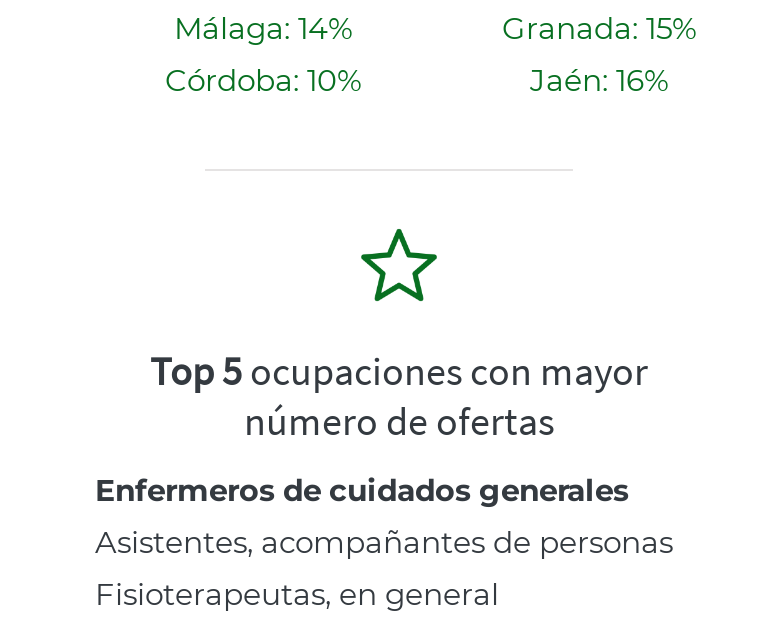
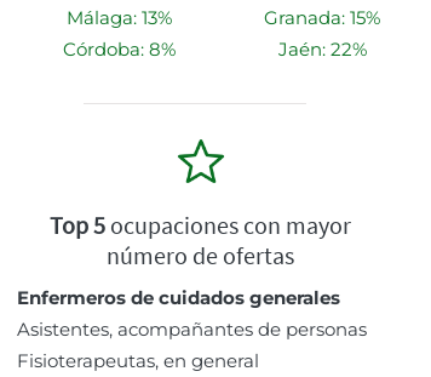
[174,9,352,47] Málaga: 14% -> [66,6,171,29] Málaga: 13%
[165,61,361,99] Córdoba: 10% -> [62,38,175,61] Córdoba: 8%
[530,61,668,99] Jaén: 16% -> [278,38,366,61] Jaén: 22%

